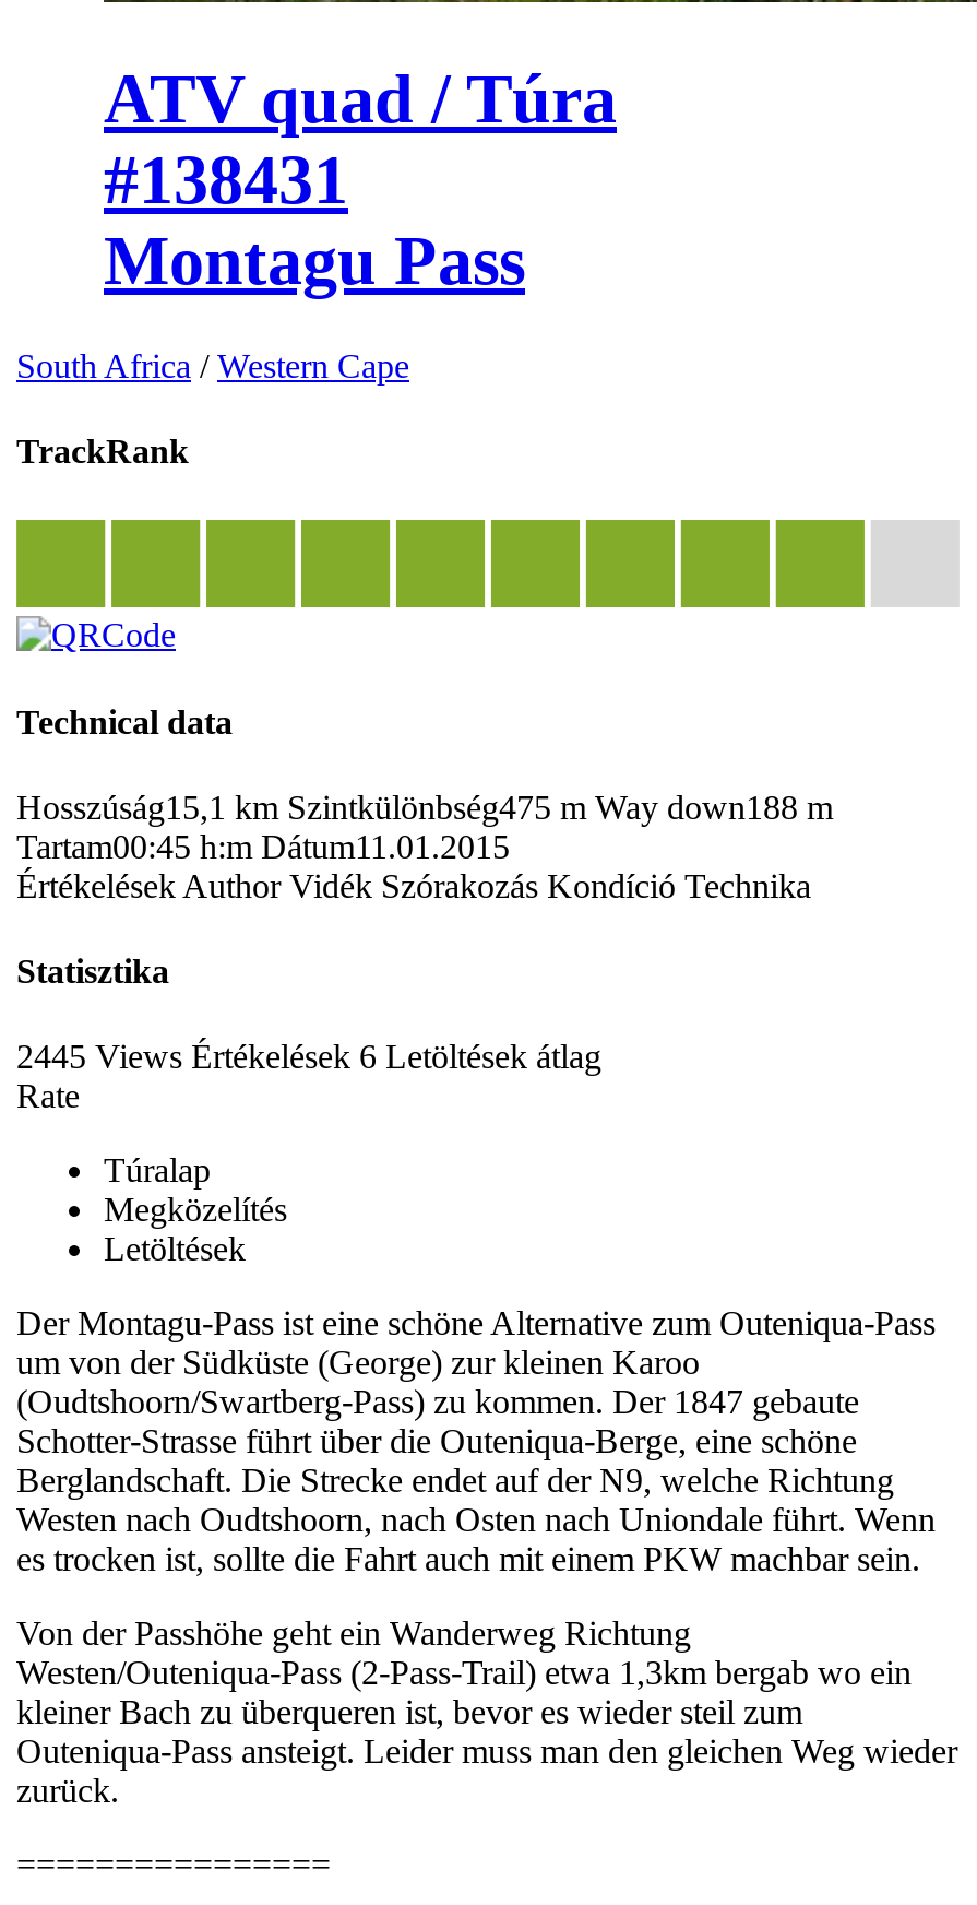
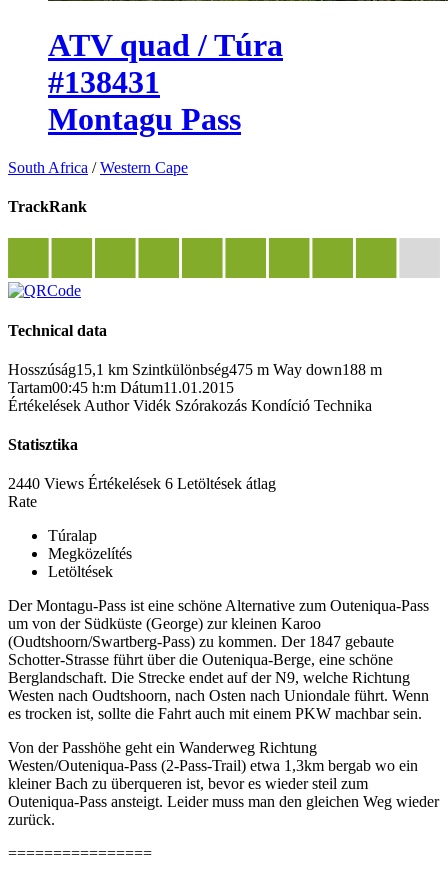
[16,1038,601,1075] 2445 Views Értékelések 6 Letöltések átlag -> [8,475,276,492] 2440 Views Értékelések 6 Letöltések átlag

